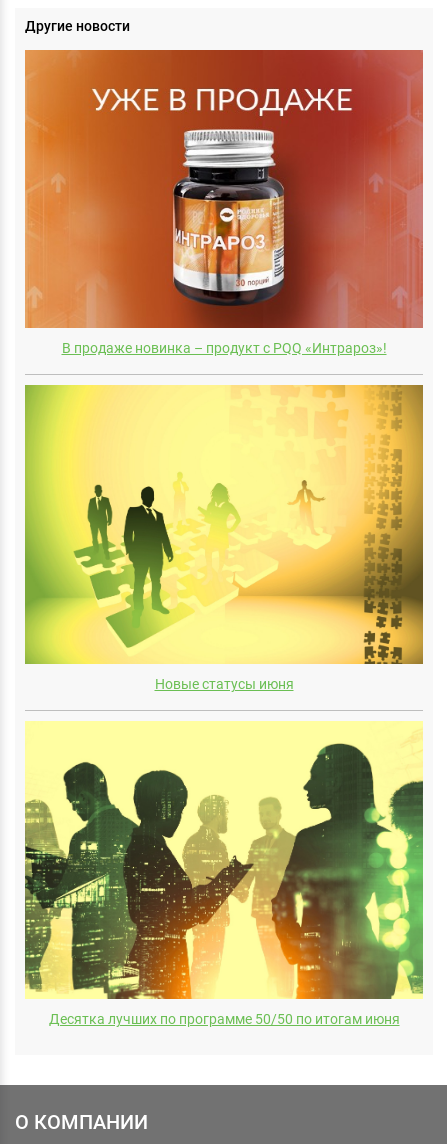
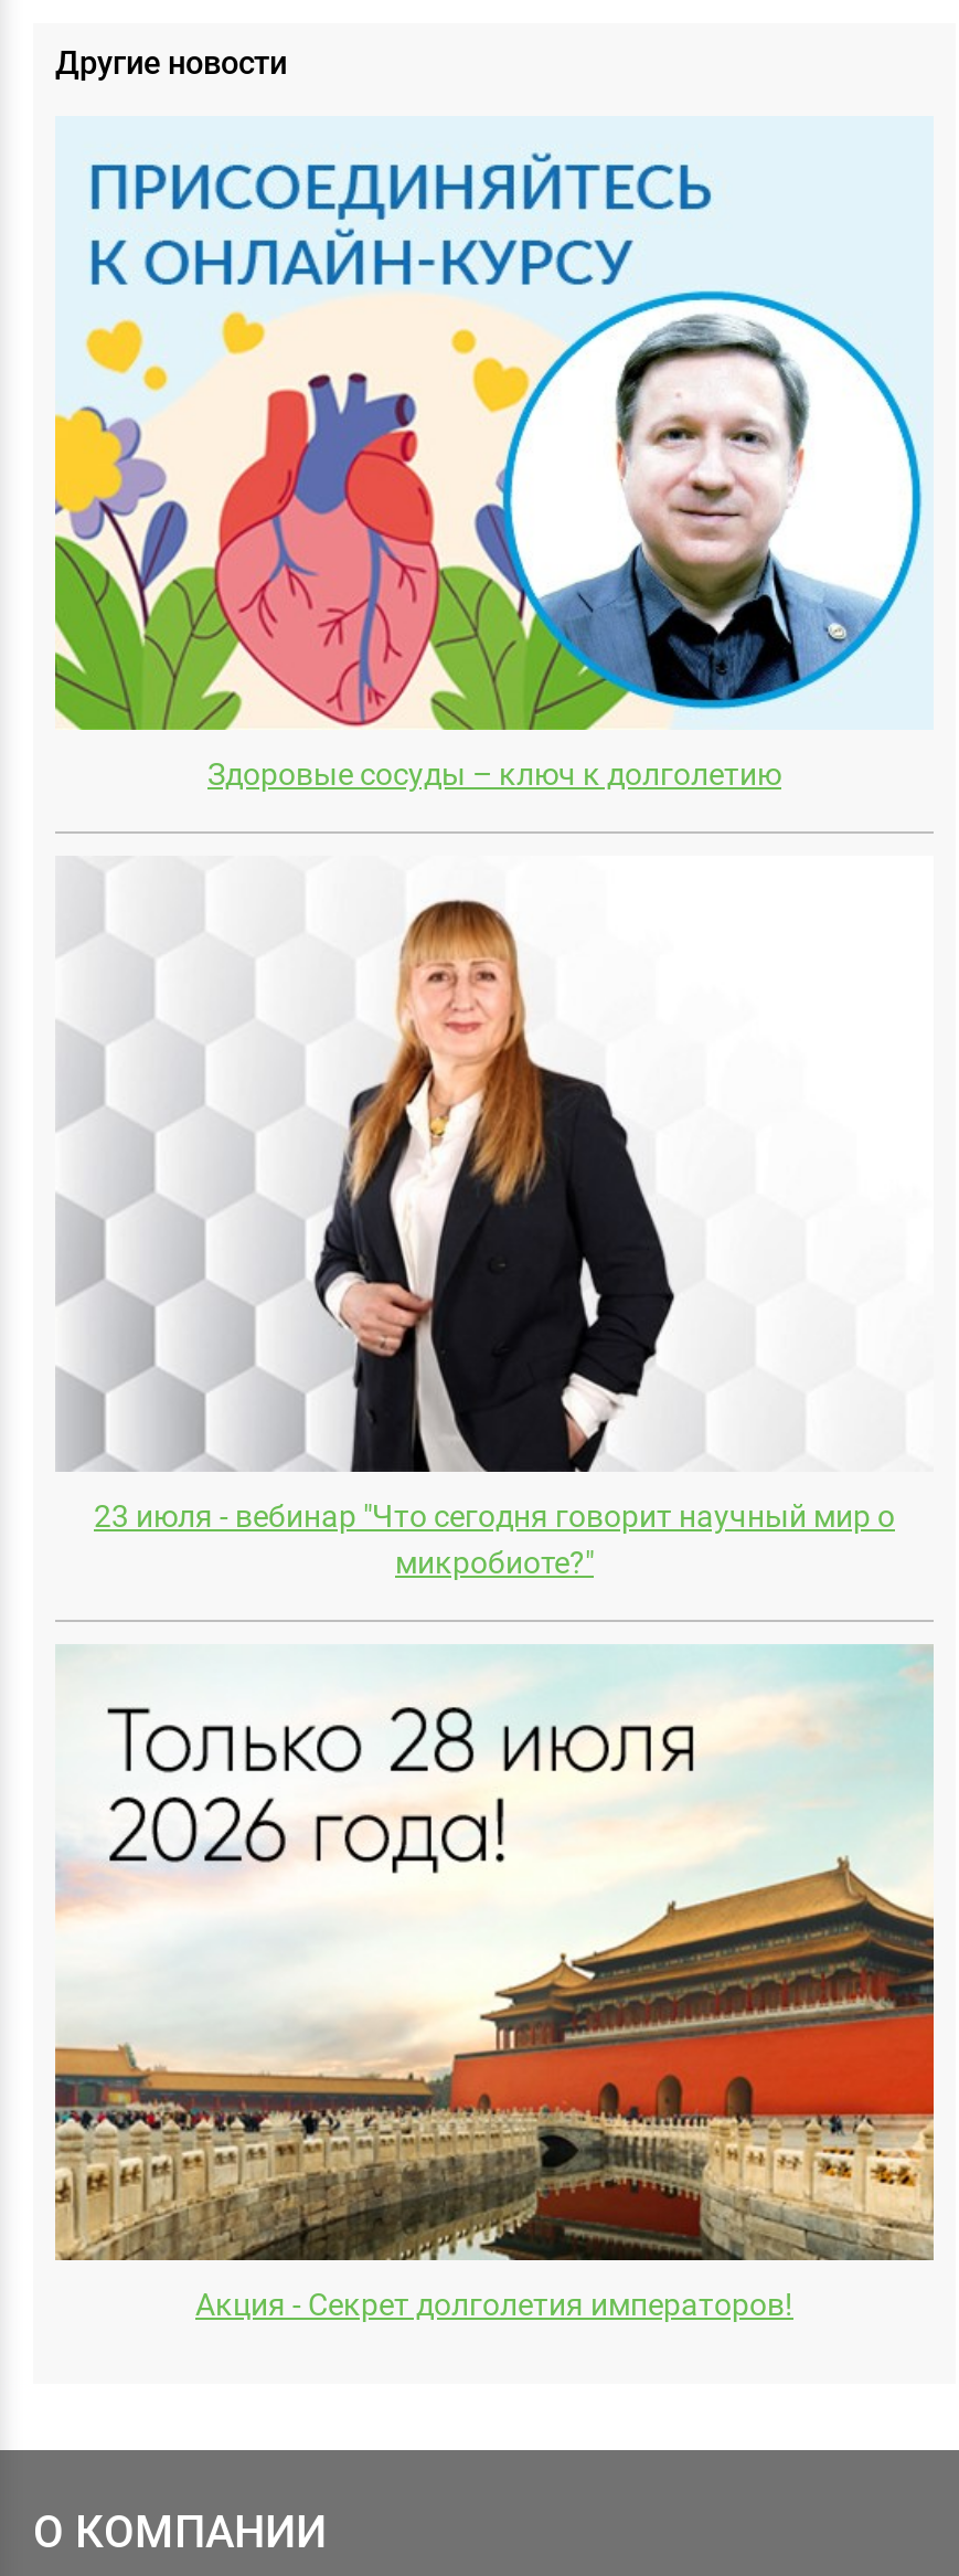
[24,49,424,356] [image] | В продаже новинка – продукт с PQQ «Интрароз»! -> [53,149,934,793] [image] | Здоровые сосуды – ключ к долголетию
[24,384,424,692] [image] | Новые статусы июня -> [55,891,934,1580] [image] | 23 июля - вебинар "Что сегодня говорит научный мир о | микробиоте?"
[24,721,424,1027] [image] | Десятка лучших по программе 50/50 по итогам июня -> [53,1644,936,2321] [image] | Акция - Секрет долголетия императоров!

